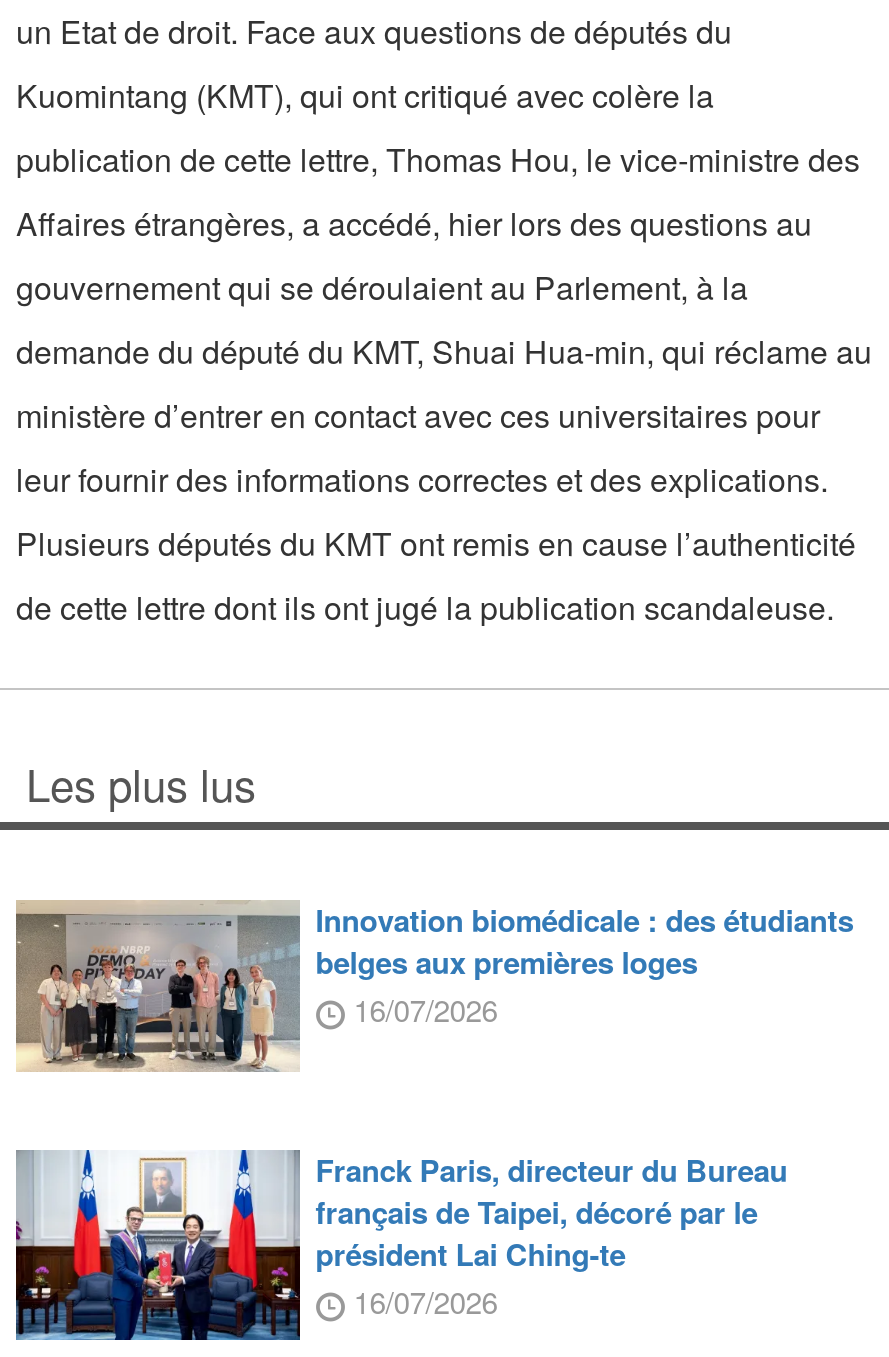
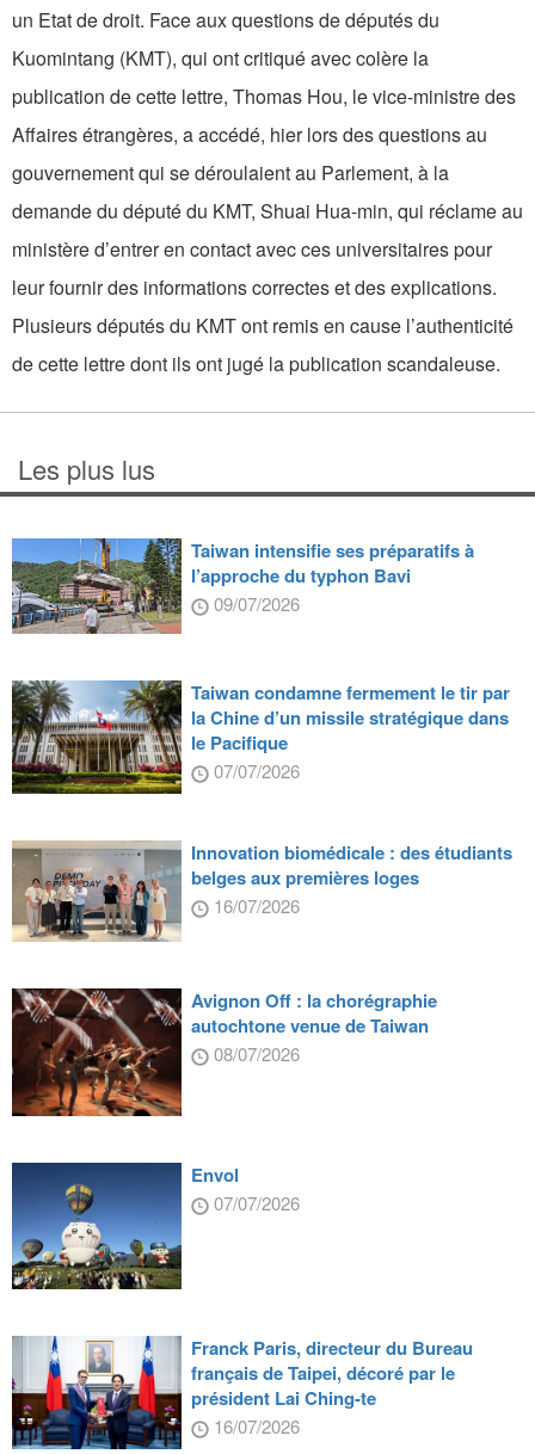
none -> [11,537,510,783] [image] | Taiwan intensifie ses préparatifs à | l’approche du typhon Bavi | 09/07/2026 | Taiwan condamne fermement le tir par | la Chine d’un missile stratégique dans | le Pacifique | 07/07/2026
none -> [11,679,183,797] [image]
none -> [11,987,437,1117] [image] | Avignon Off : la chorégraphie | autochtone venue de Taiwan | 08/07/2026
none -> [11,1161,300,1290] [image] | Envol | 07/07/2026

